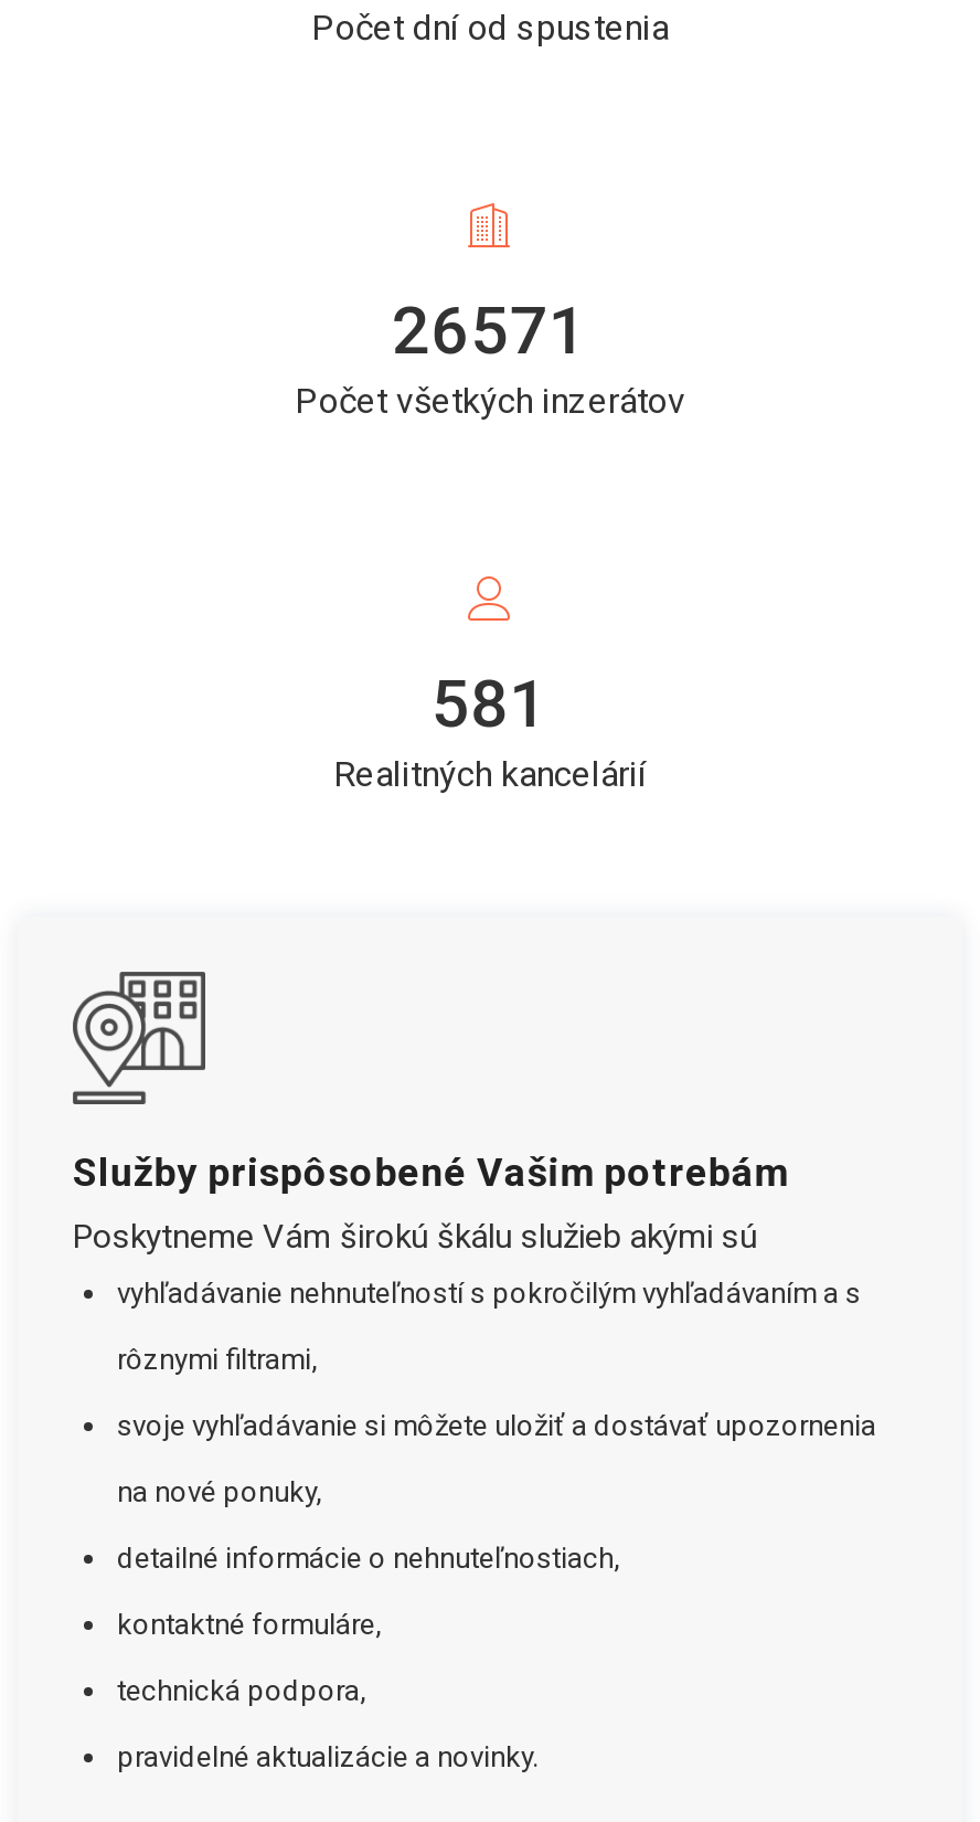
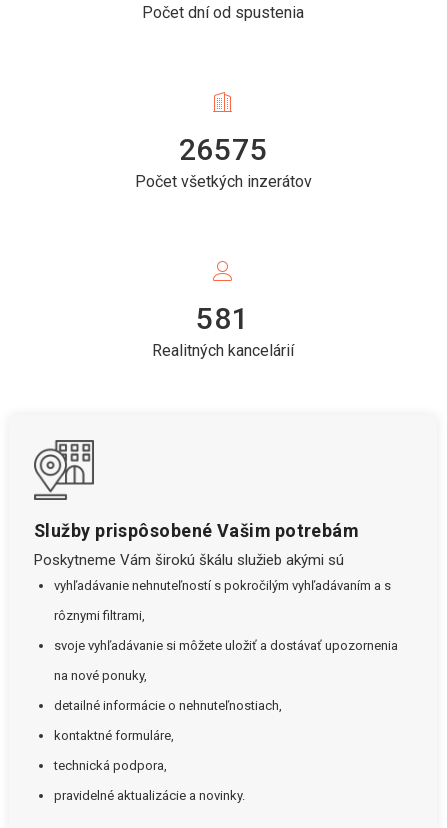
[392,292,588,369] 26571 -> [179,132,267,167] 26575

